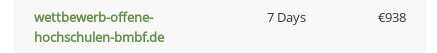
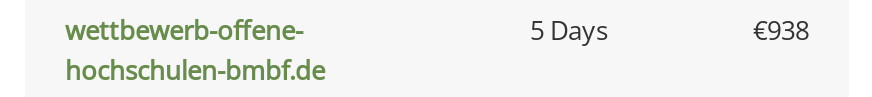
[266,8,305,26] 7 Days -> [530,12,608,48] 5 Days

